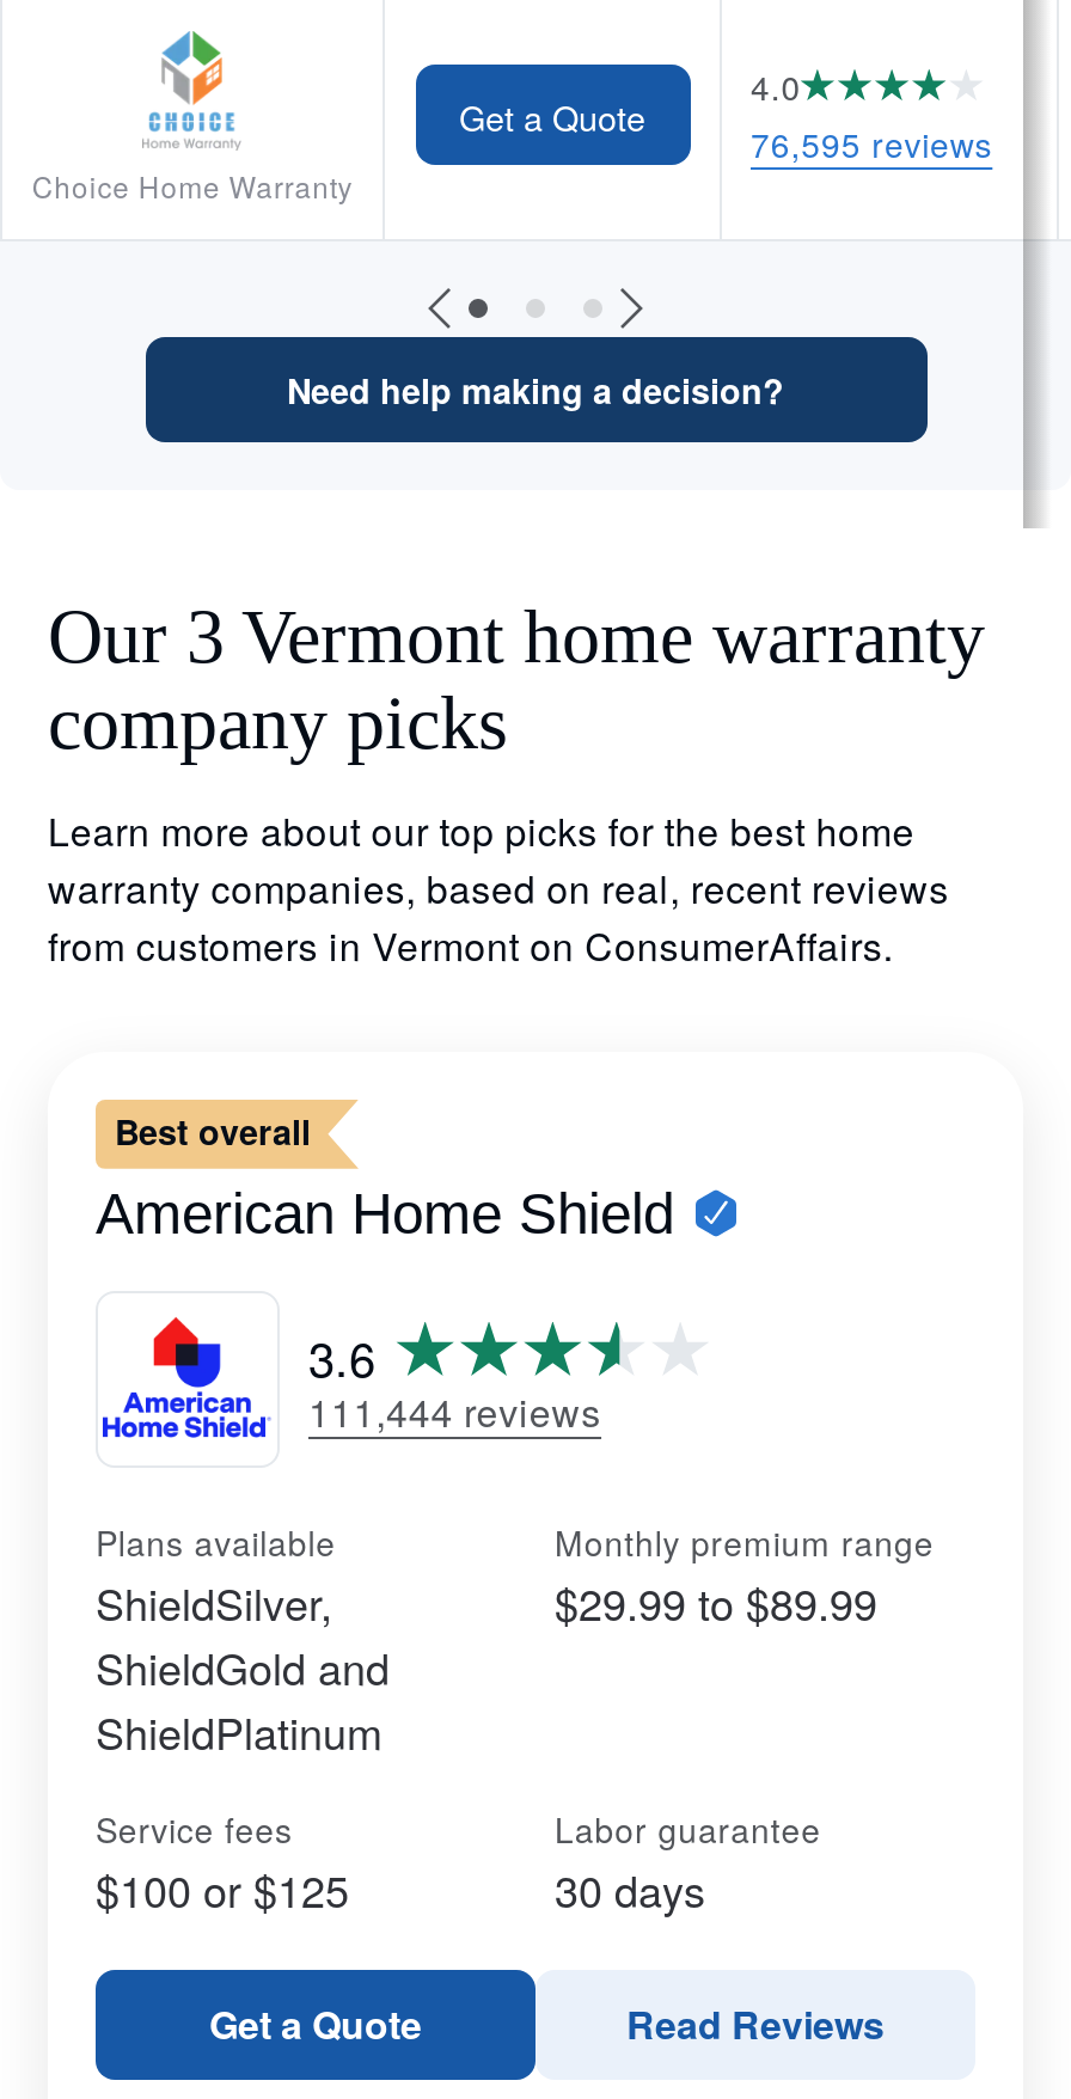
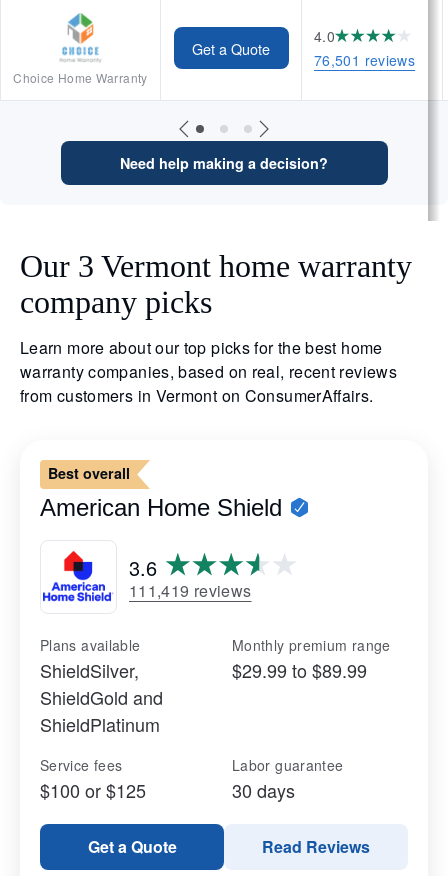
[751,120,993,168] 76,595 reviews -> [314,50,415,70] 76,501 reviews
[308,1383,601,1438] 111,444 reviews -> [129,579,251,602] 111,419 reviews

